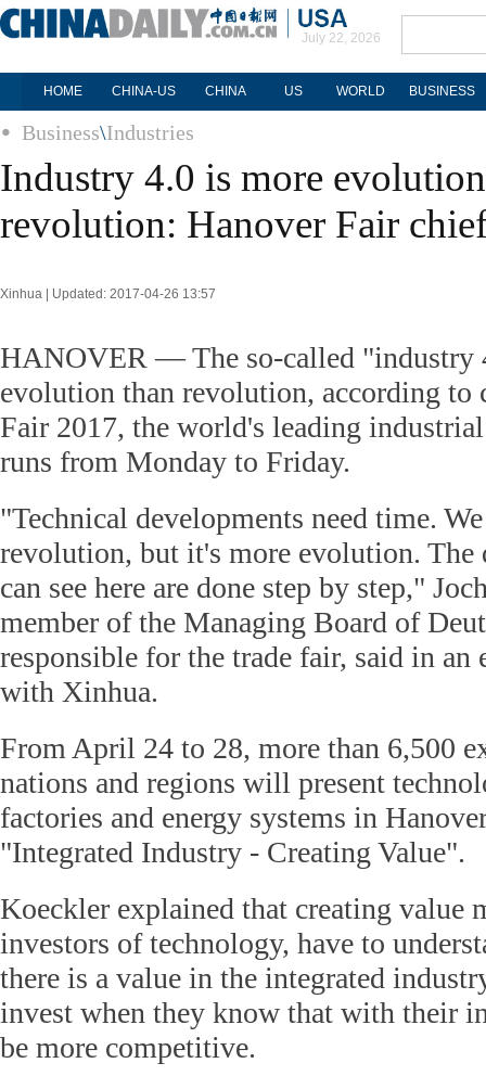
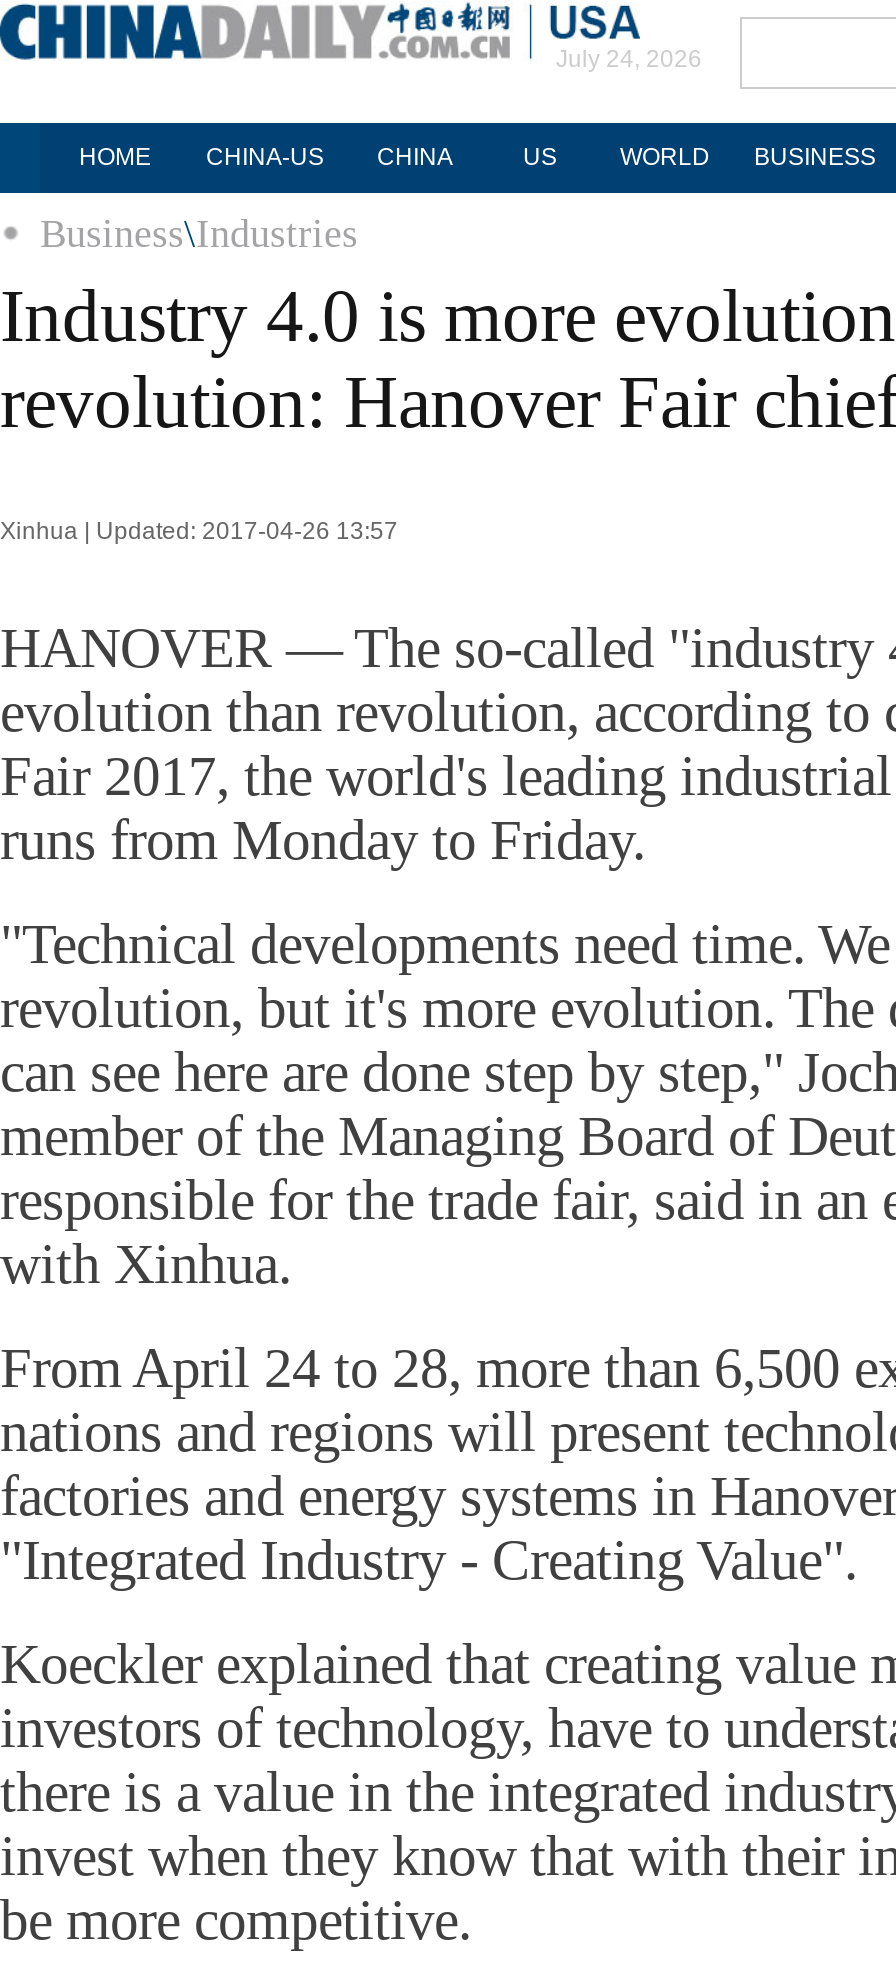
[302,30,381,46] July 22, 2026 -> [556,45,702,73] July 24, 2026

